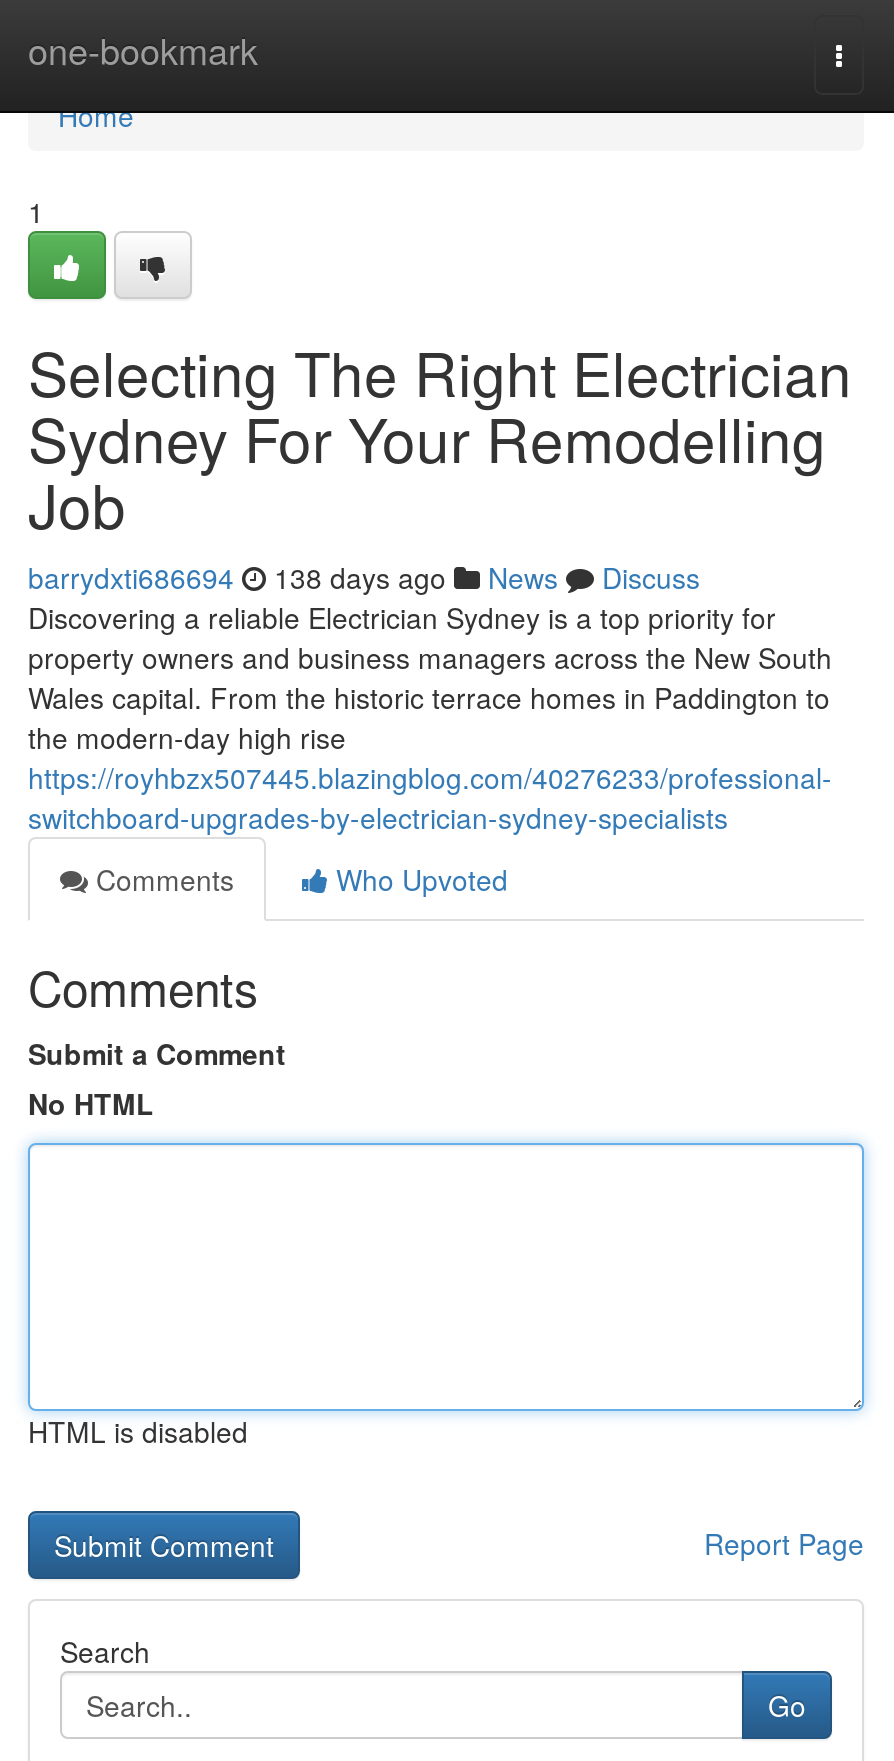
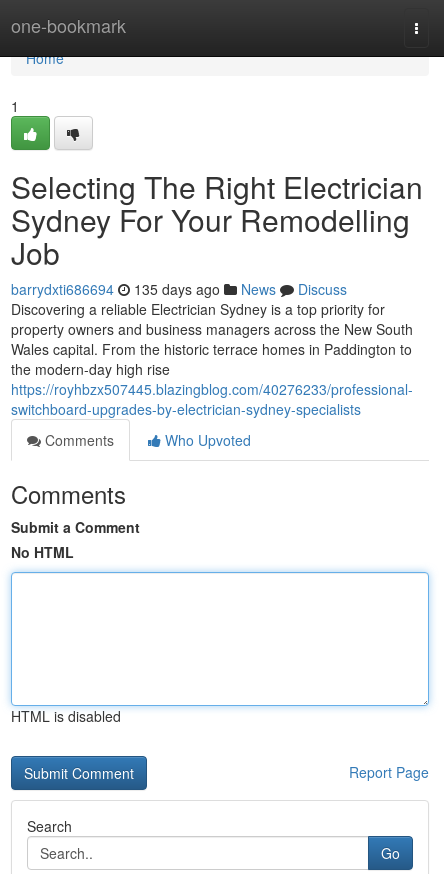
[28,557,700,597] barrydxti686694 138 days ago News Discuss -> [11,279,347,299] barrydxti686694 135 days ago News Discuss

